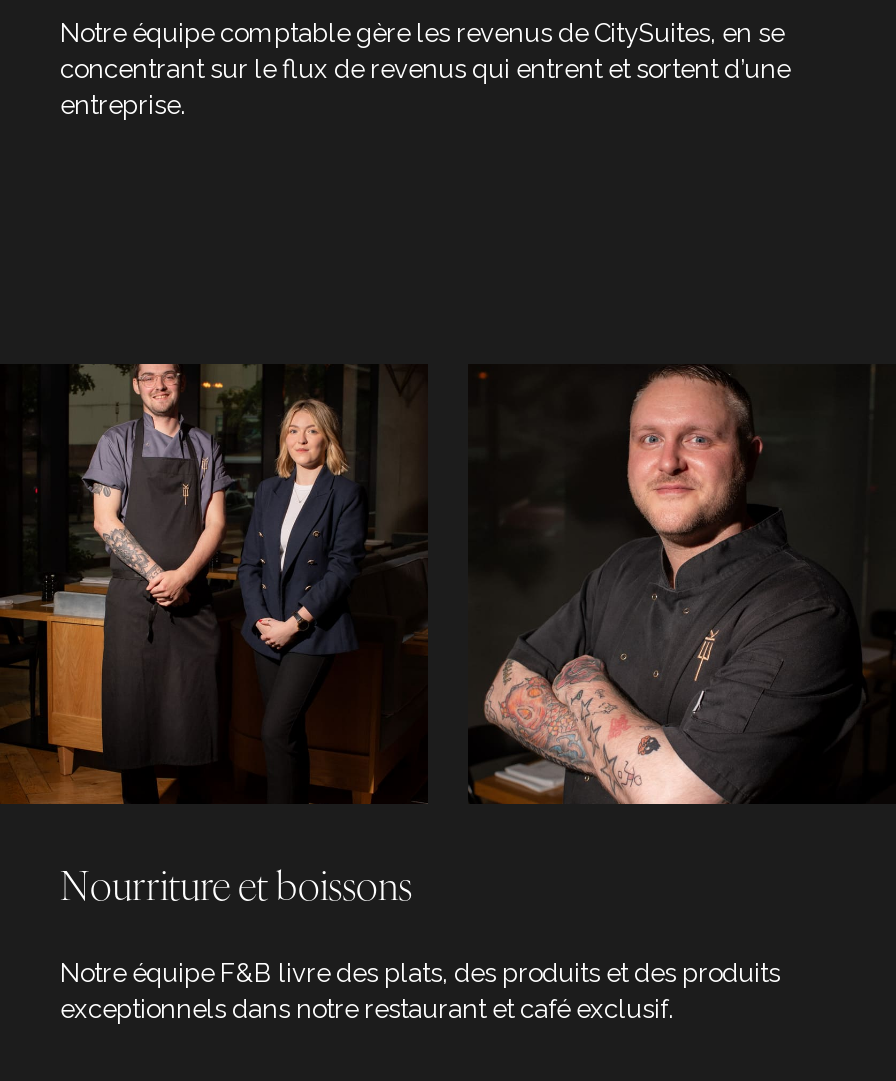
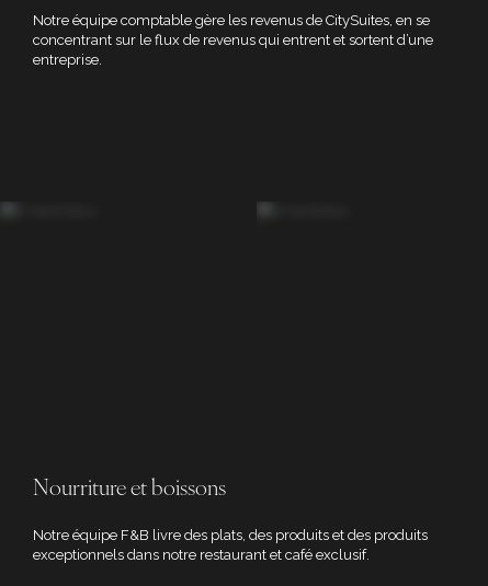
[6,362,426,806] [image] -> none
[470,366,890,806] [image] -> none

